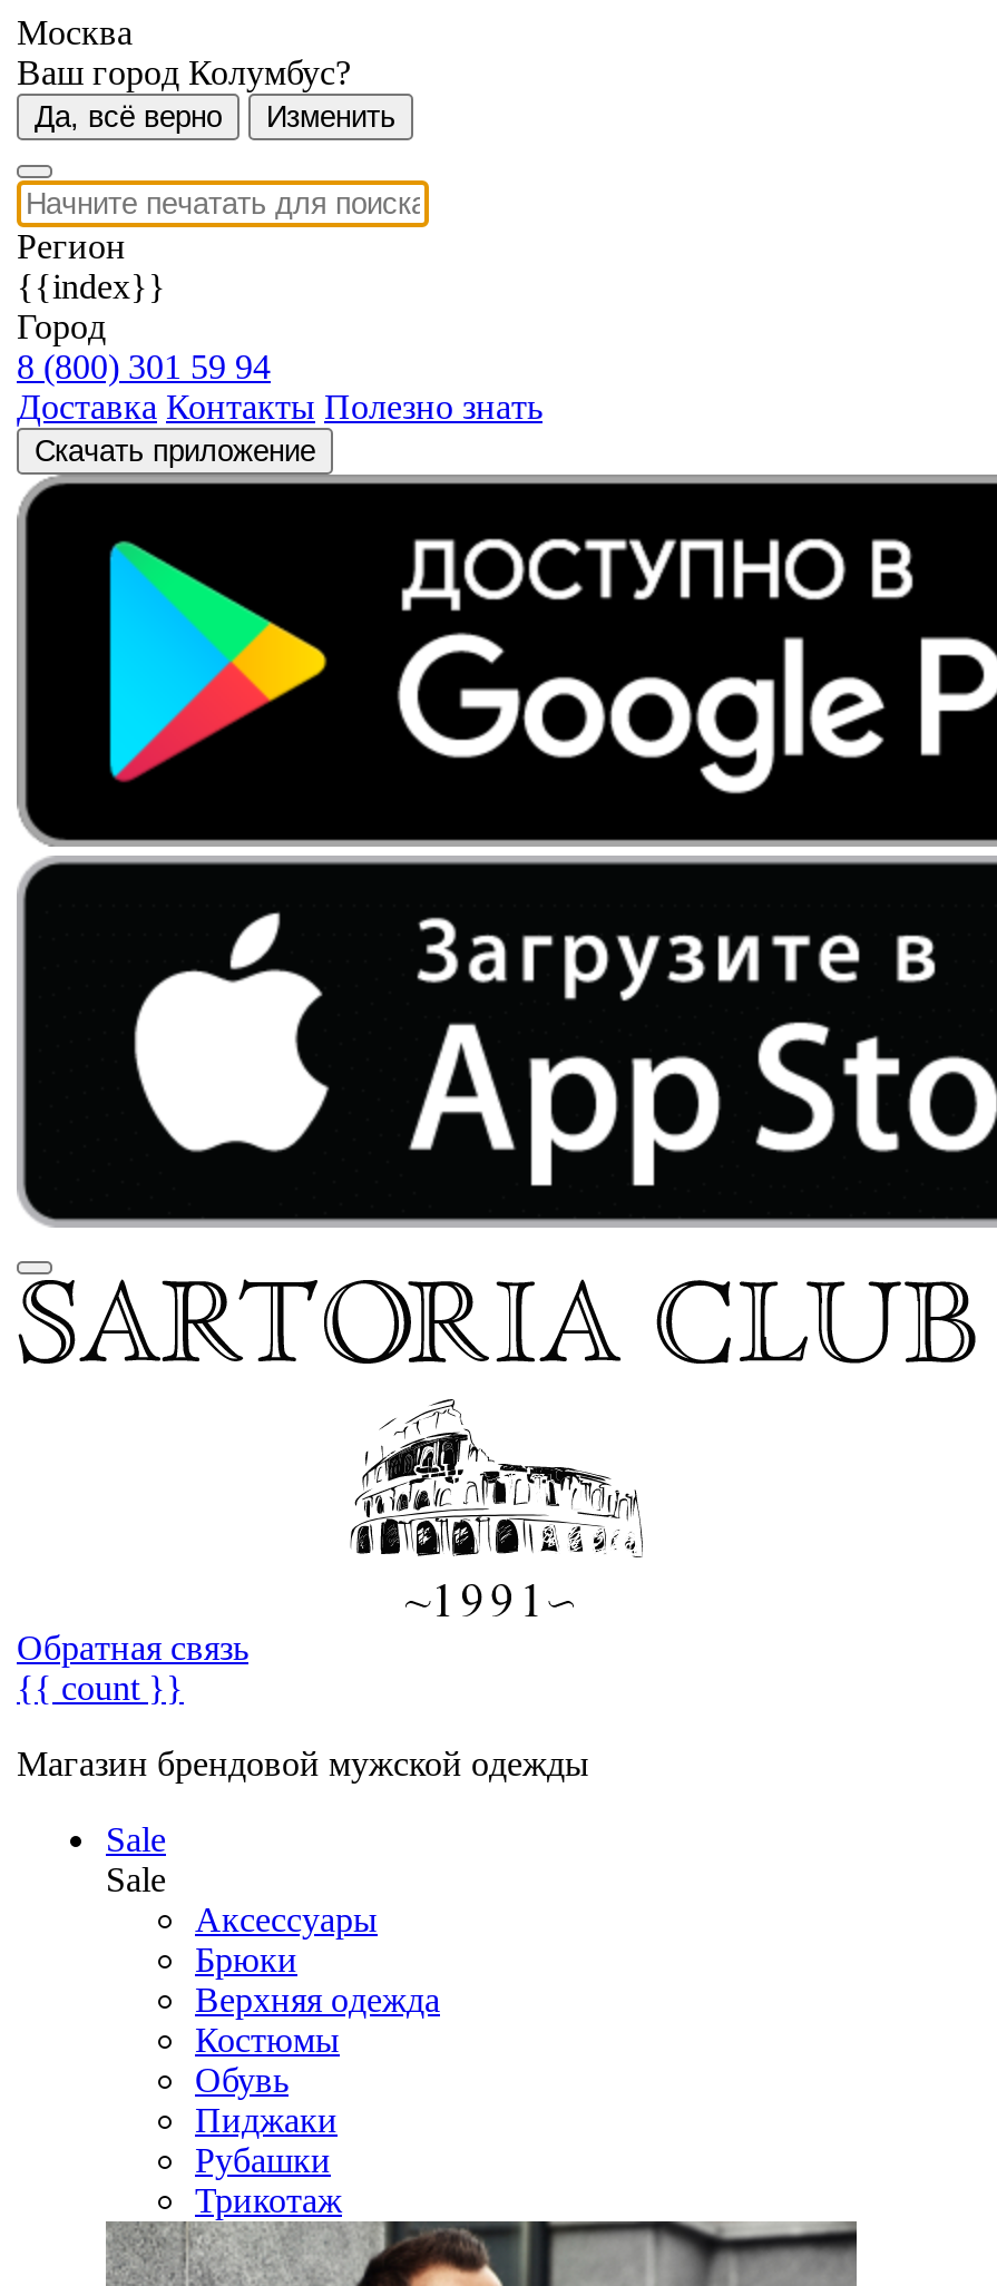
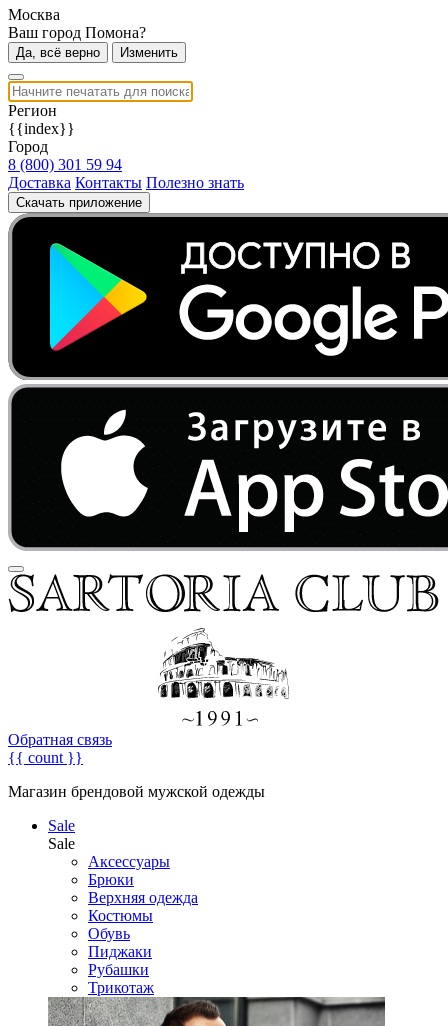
[17,53,351,91] Ваш город Колумбус? -> [8,24,146,41] Ваш город Помона?

